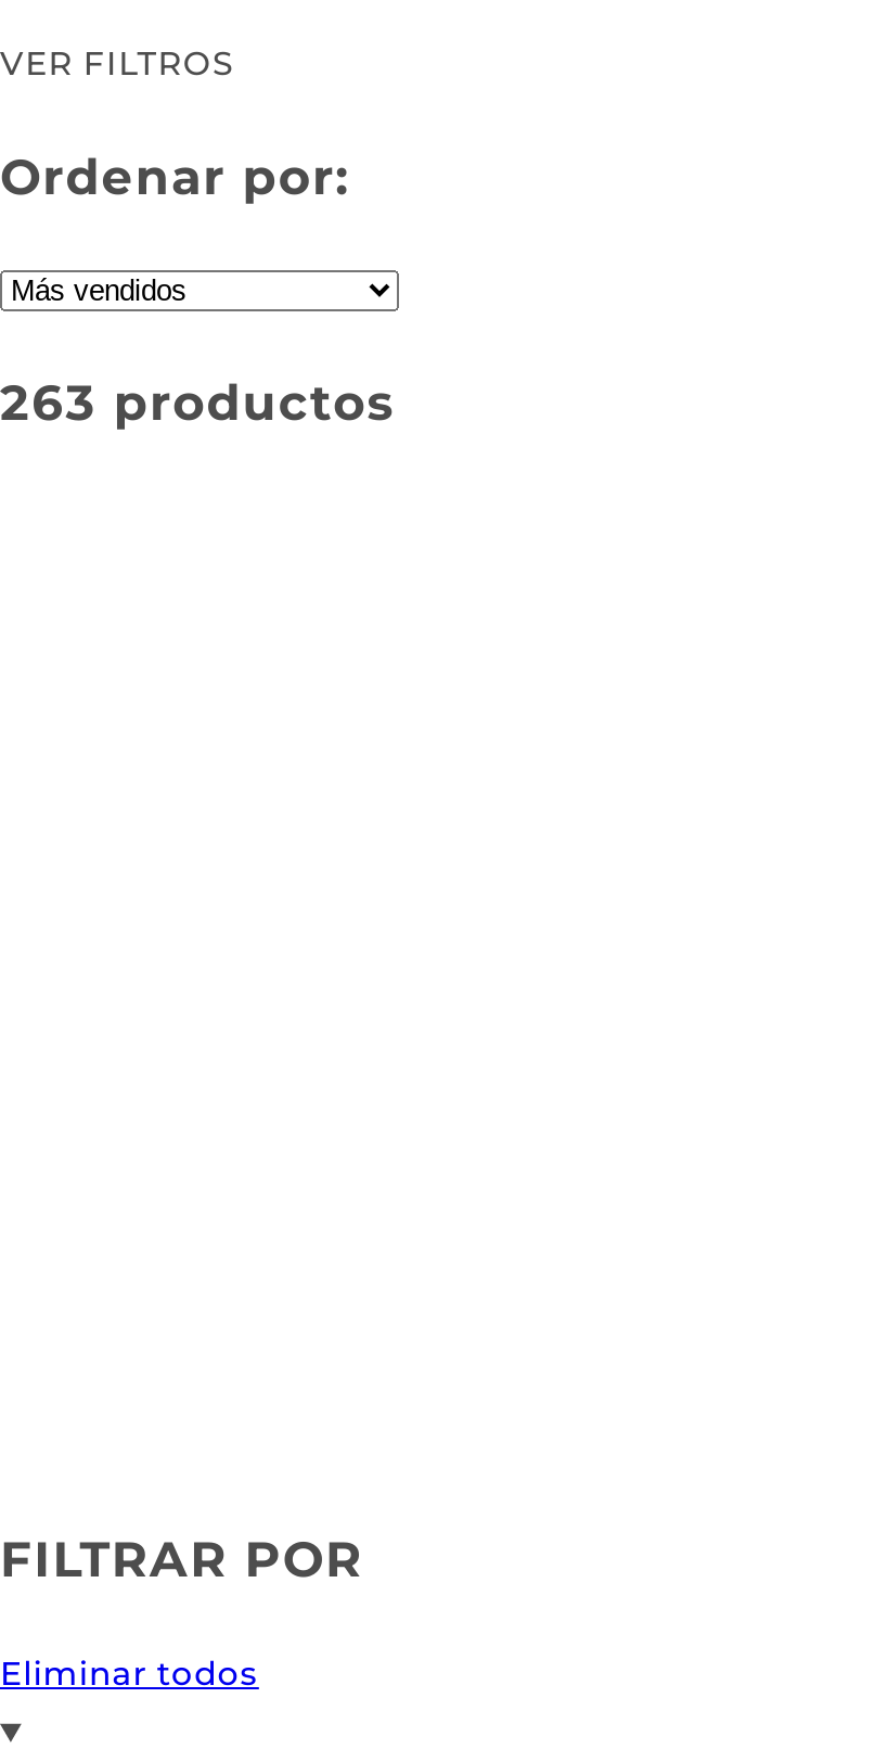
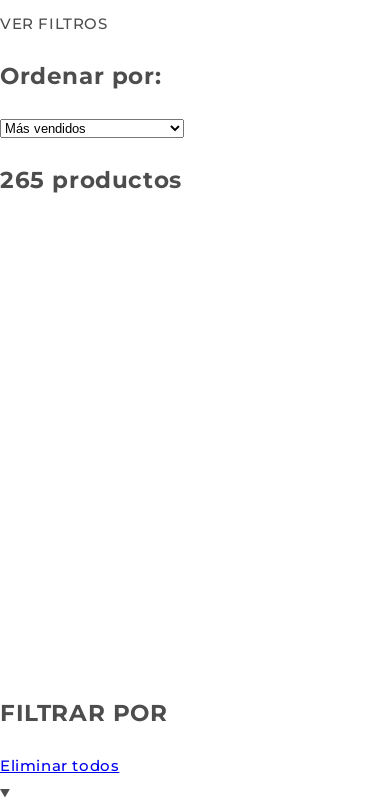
[0,372,394,433] 263 productos -> [0,166,182,194] 265 productos

